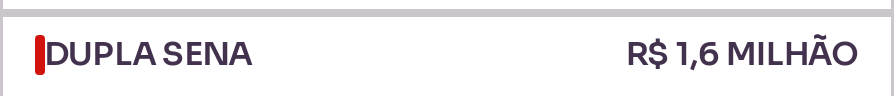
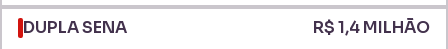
[626,34,860,76] R$ 1,6 MILHÃO -> [313,17,430,38] R$ 1,4 MILHÃO

